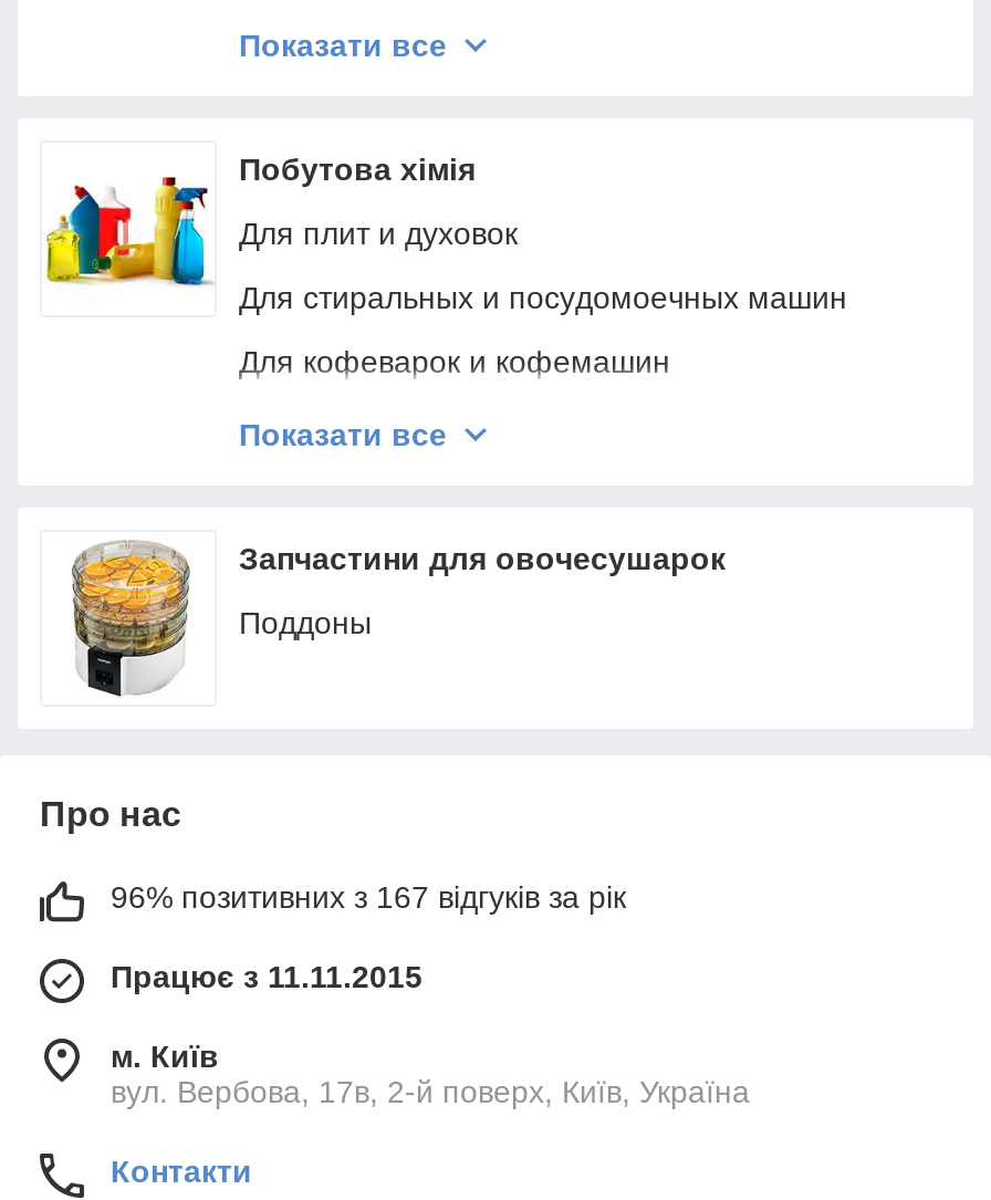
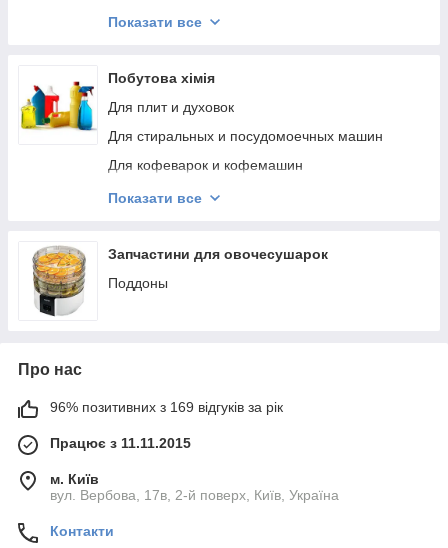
[111,879,626,915] 96% позитивних з 167 відгуків за рік -> [50,399,283,415] 96% позитивних з 169 відгуків за рік

